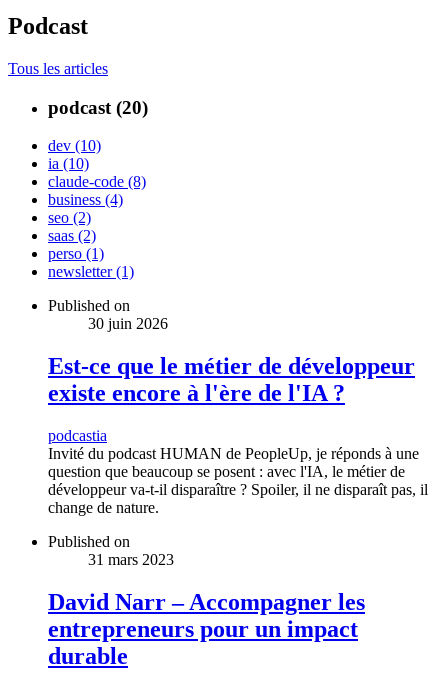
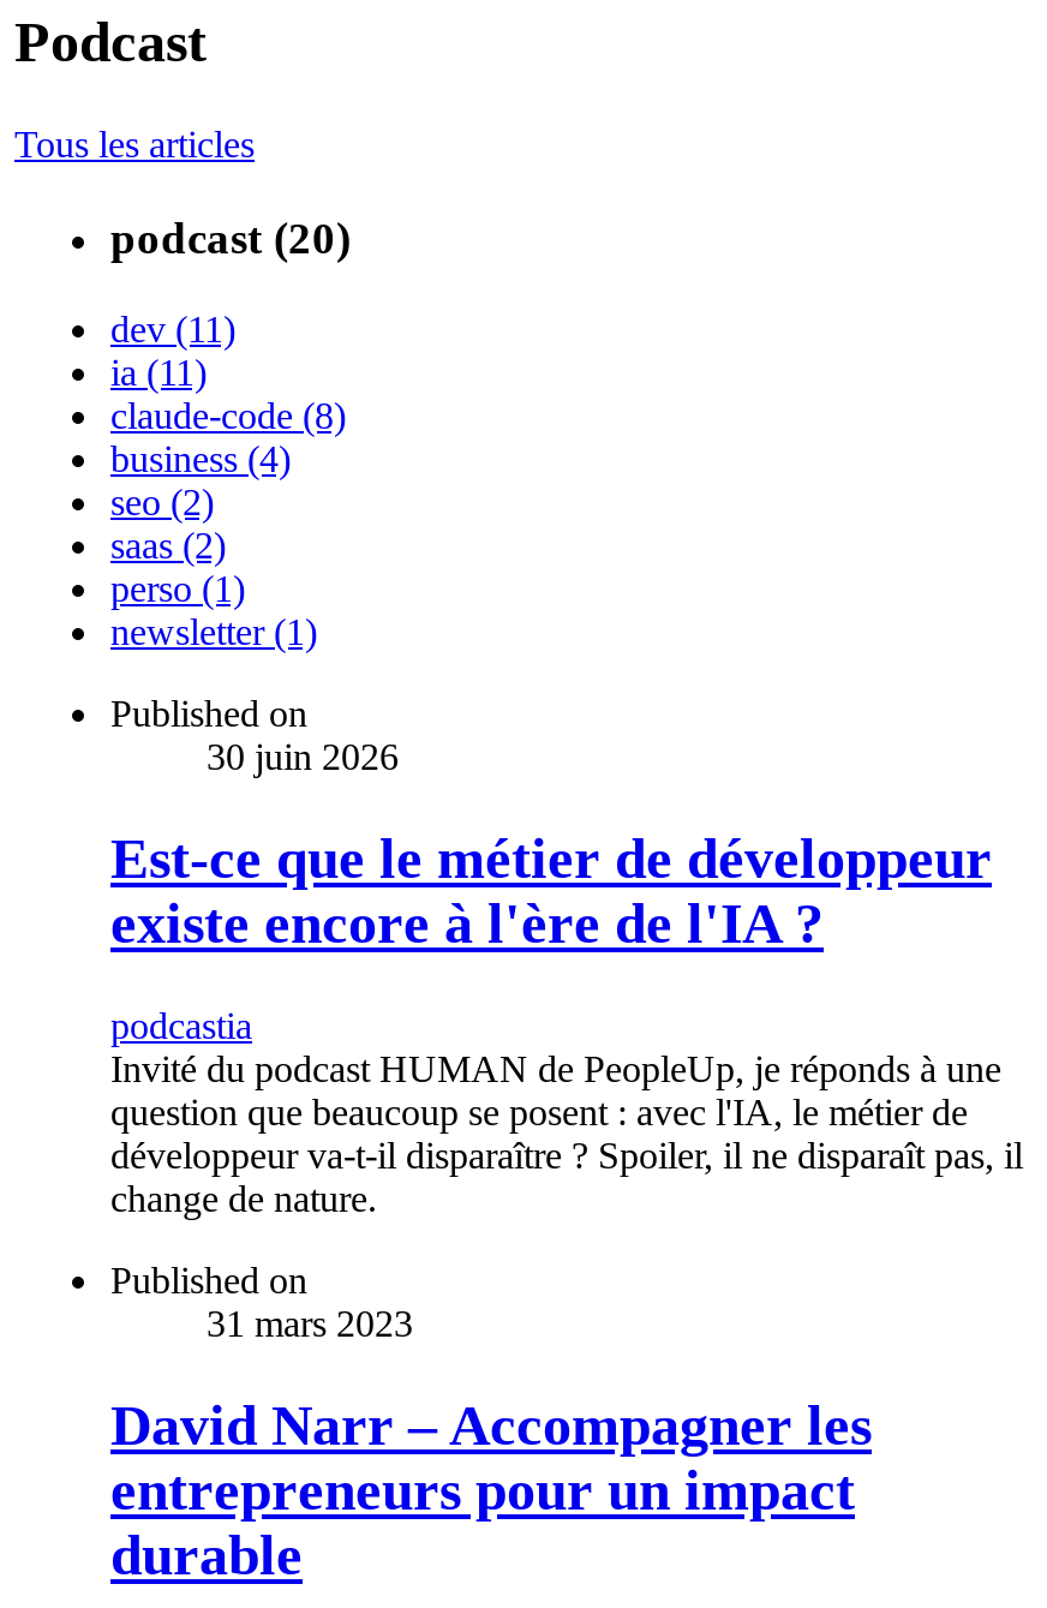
[48,137,101,154] dev (10) -> [110,309,235,350] dev (11)
[48,155,89,172] ia (10) -> [110,352,207,393] ia (11)

